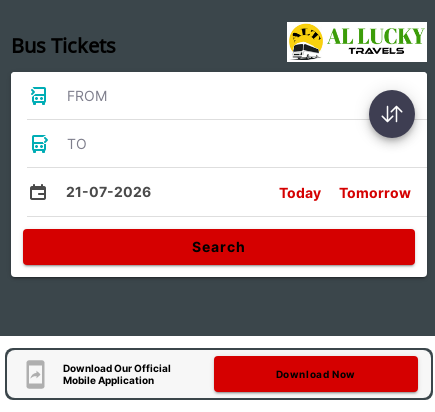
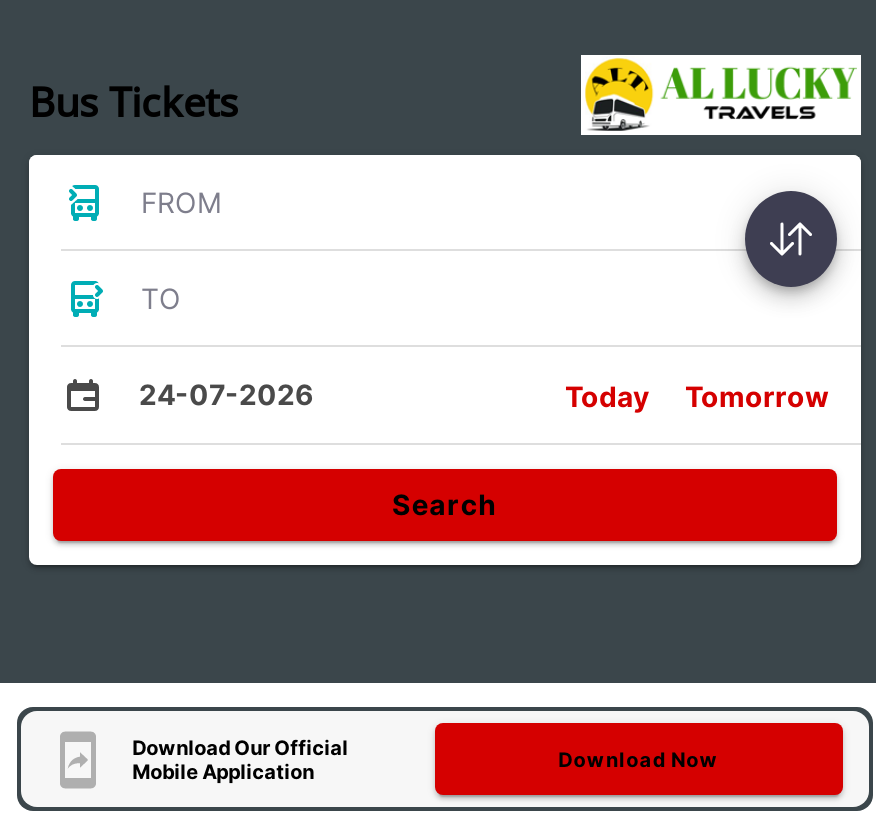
[66,183,151,200] 21-07-2026 -> [139,377,313,411] 24-07-2026

